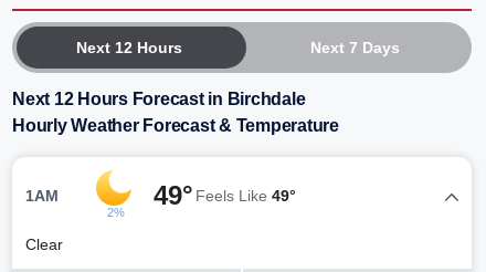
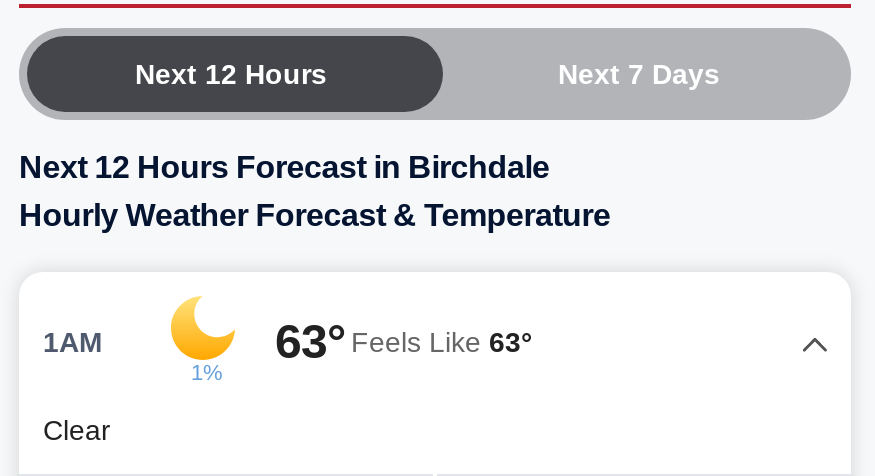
[154,180,296,210] 49° Feels Like 49° -> [275,313,533,367] 63° Feels Like 63°
[107,206,125,219] 2% -> [191,360,223,384] 1%

